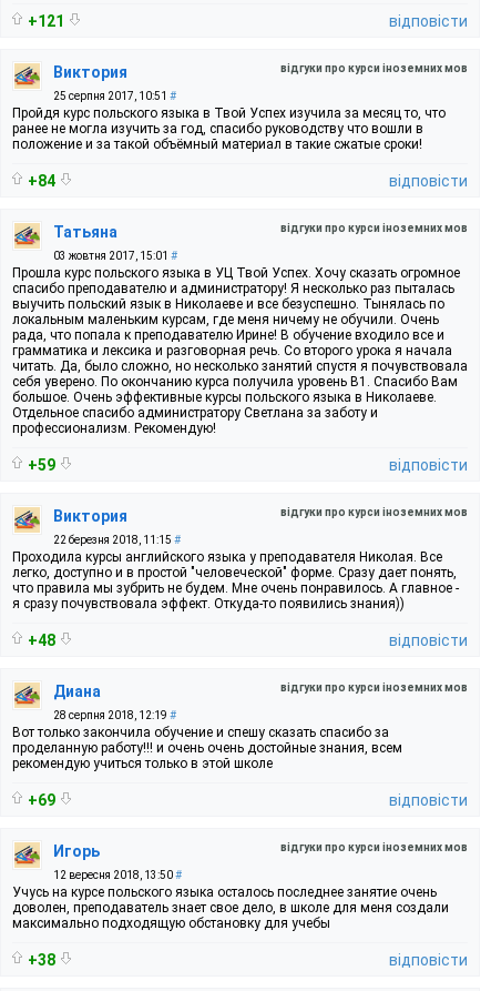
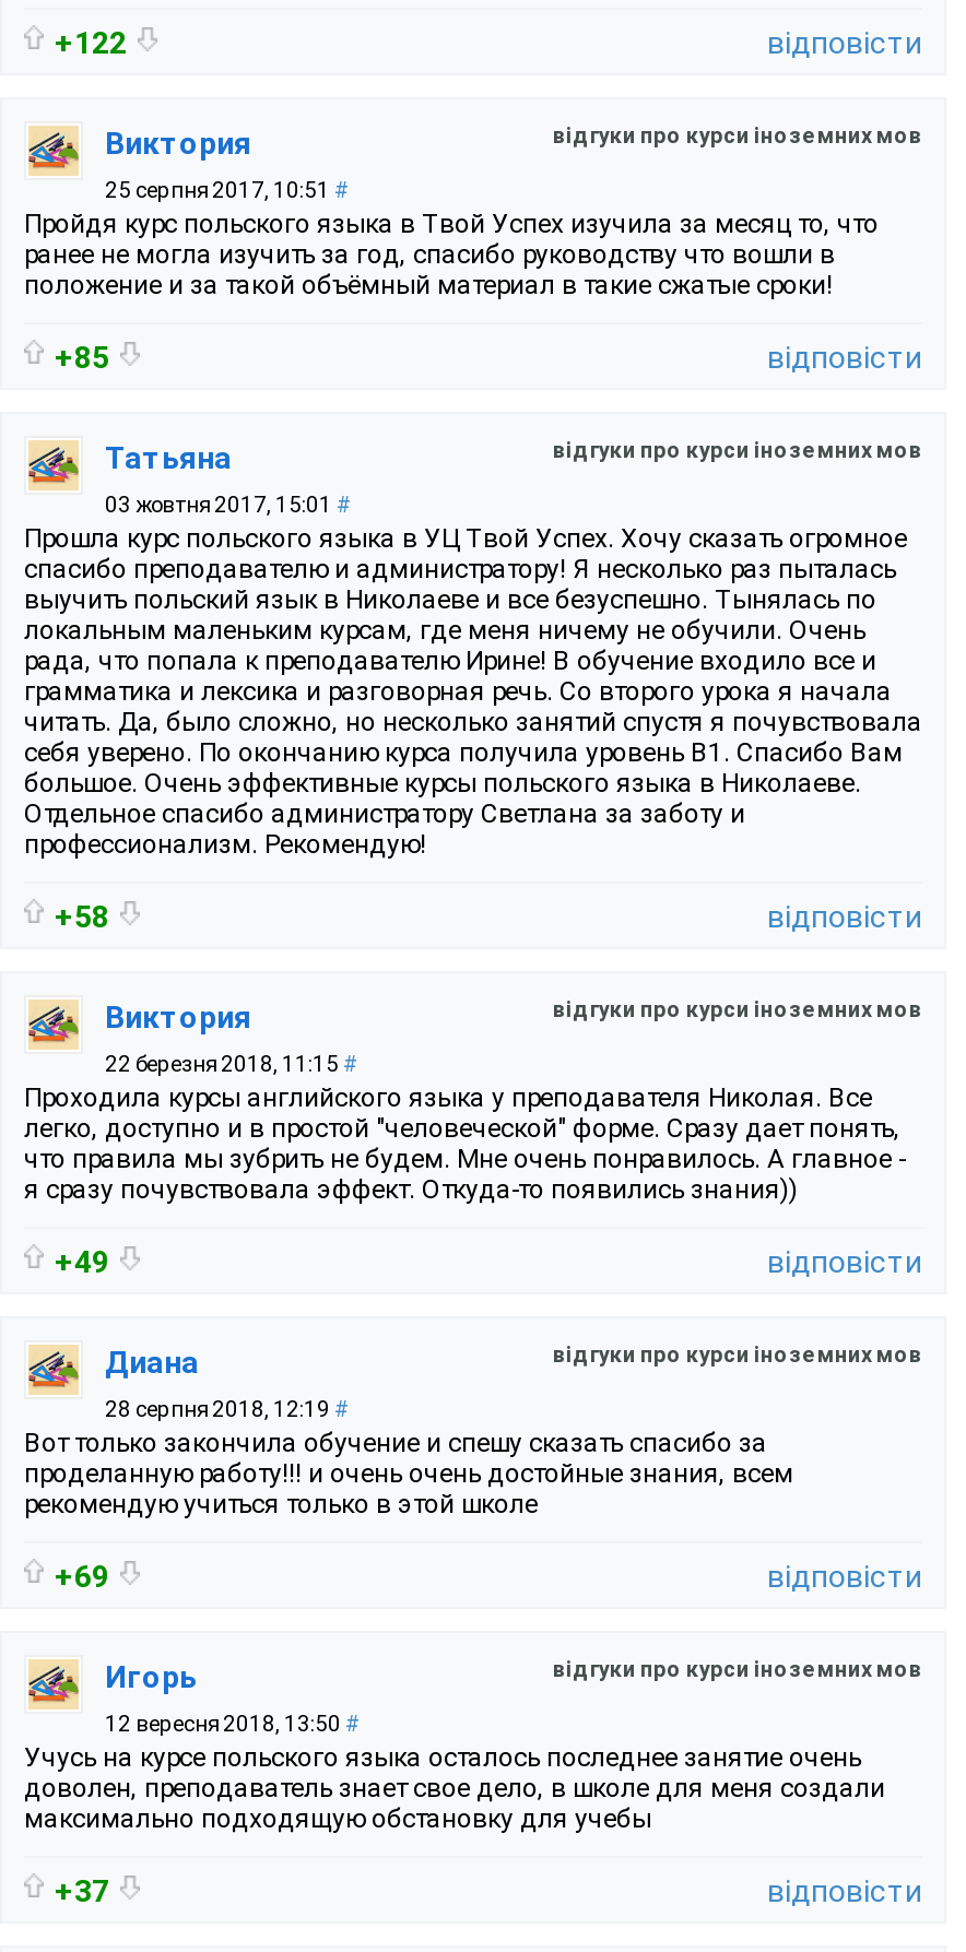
[28,12,64,30] +121 -> [55,24,127,59] +122
[28,172,55,189] +84 -> [55,339,109,374] +85
[28,456,55,474] +59 -> [55,898,109,933] +58
[28,631,55,649] +48 -> [55,1244,109,1278] +49
[28,951,55,968] +38 -> [55,1873,109,1908] +37

